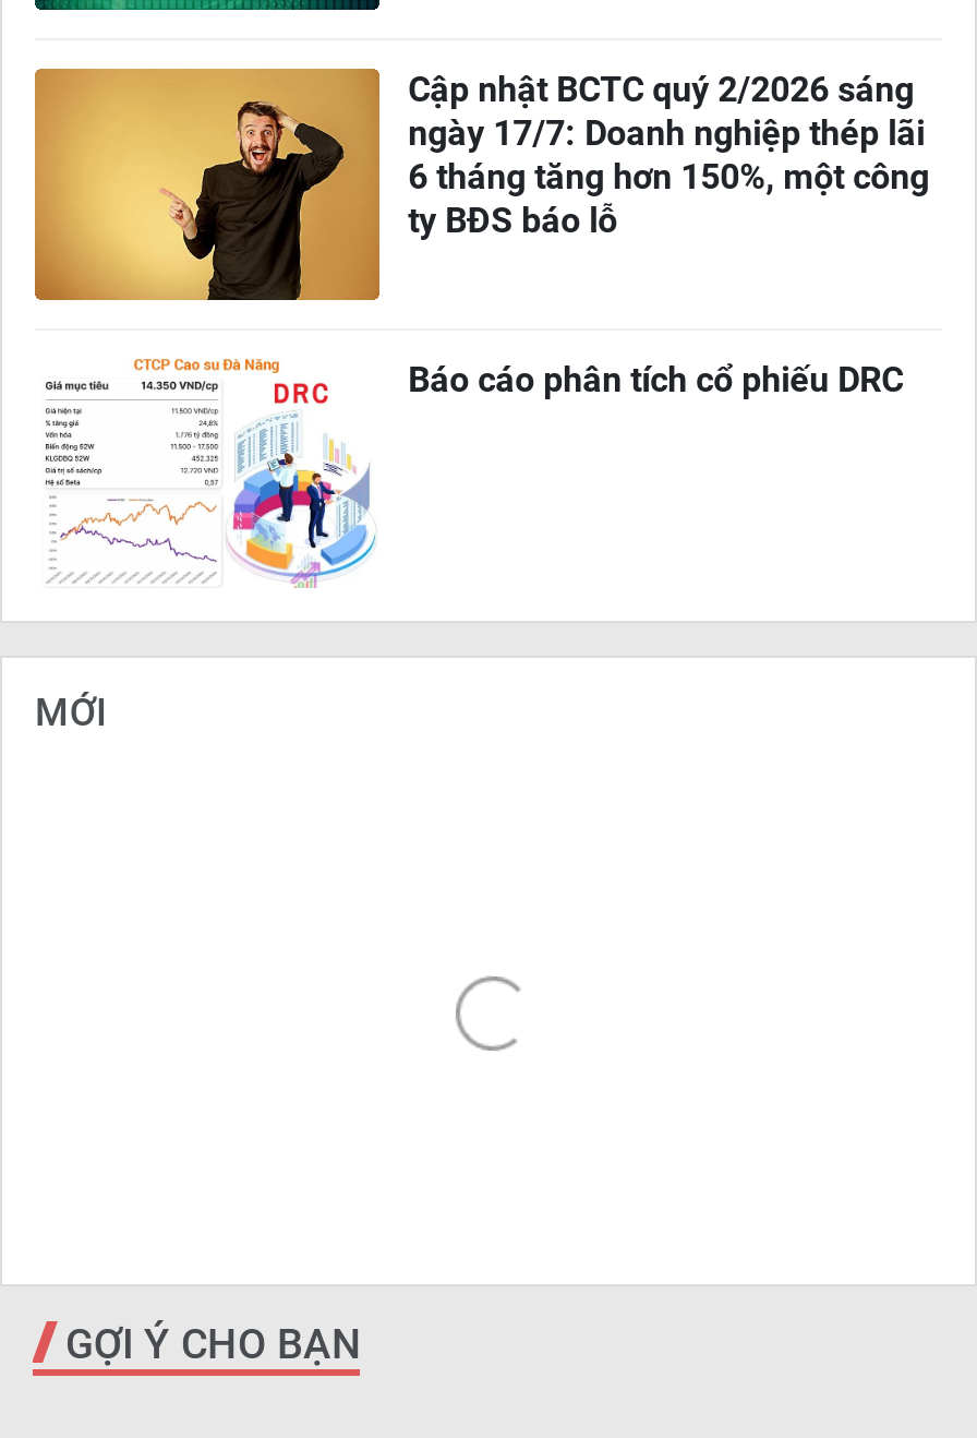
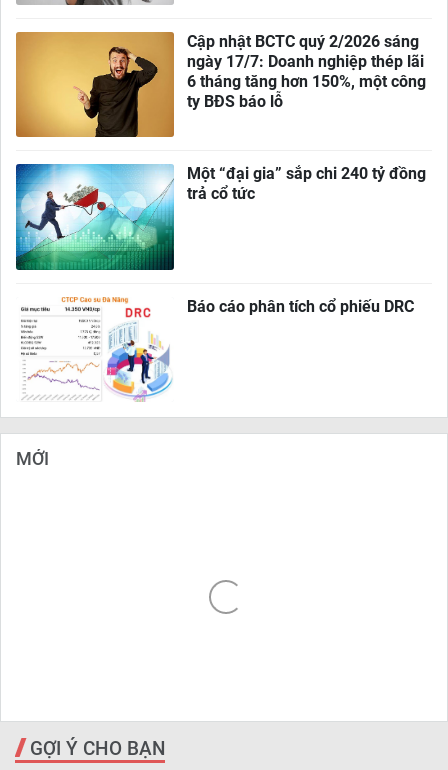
none -> [15,163,426,271] [image] | Một “đại gia” sắp chi 240 tỷ đồng | trả cổ tức

